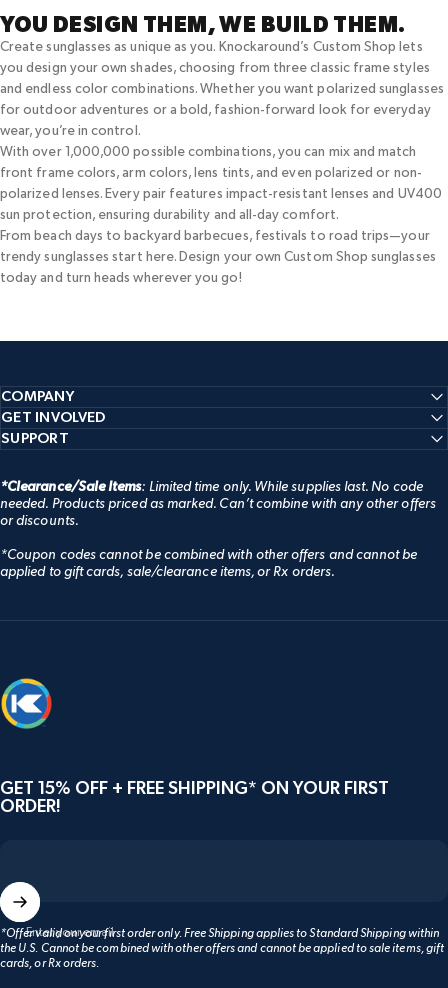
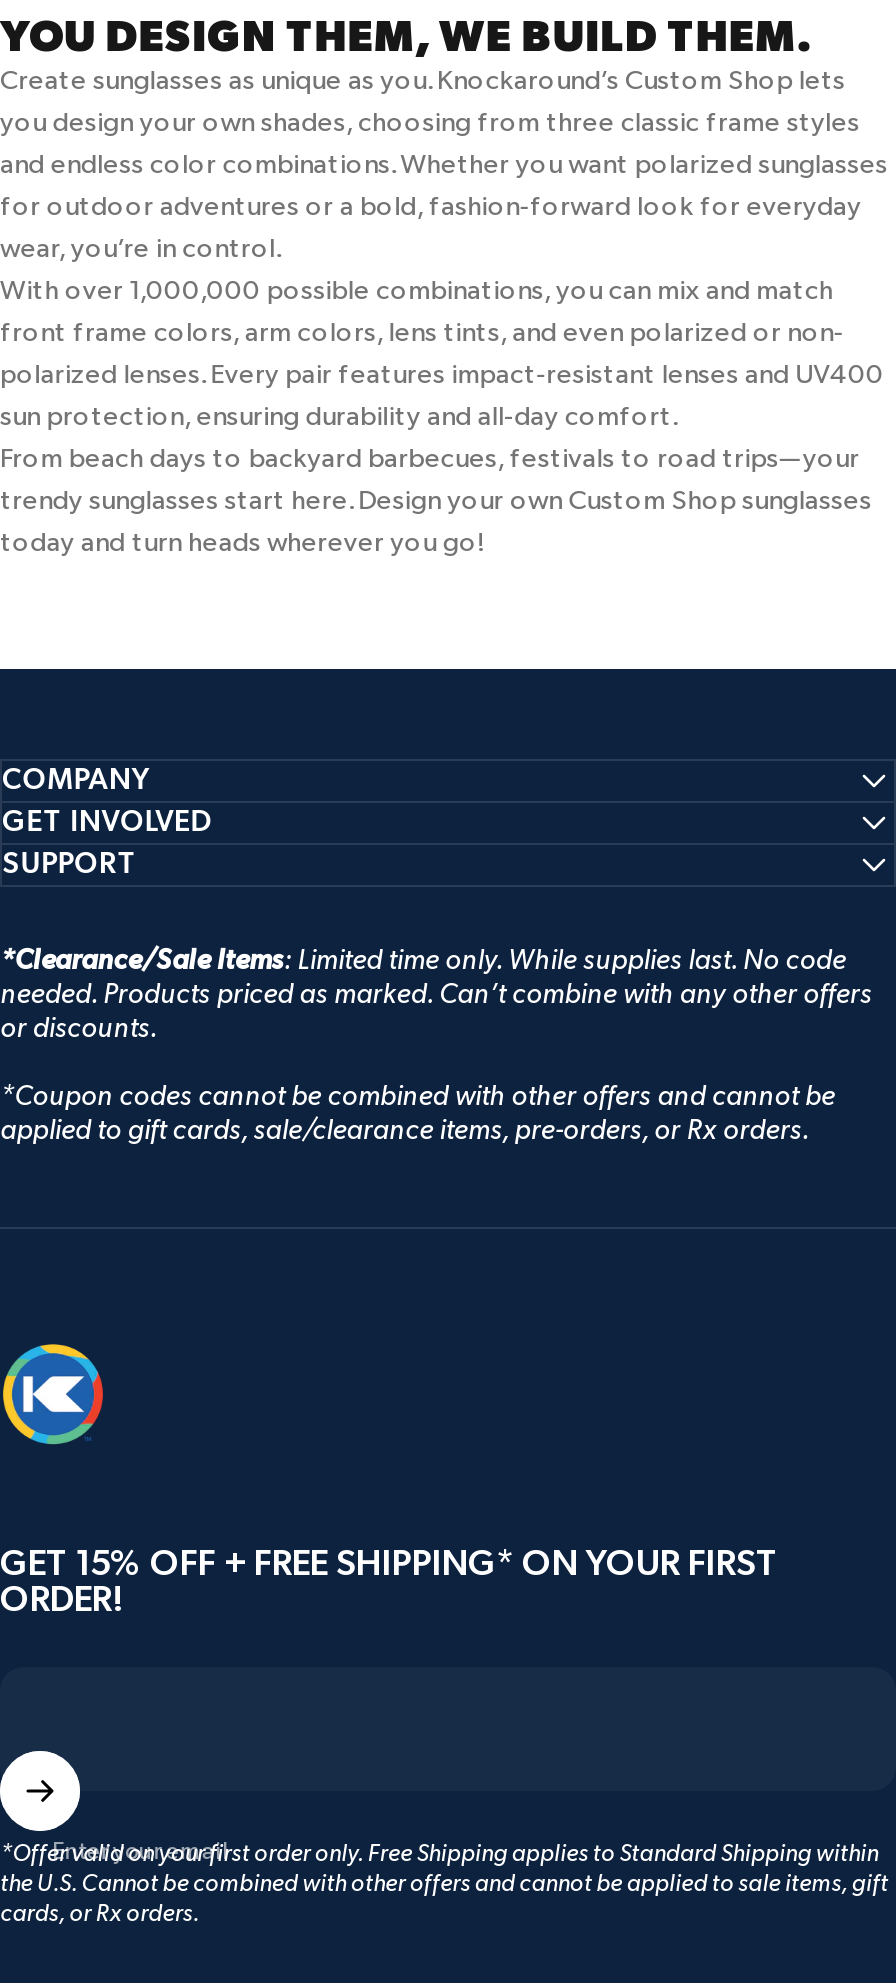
[0,563,335,580] applied to gift cards, sale/clearance items, or Rx orders. -> [0,1114,810,1148] applied to gift cards, sale/clearance items, pre-orders, or Rx orders.

